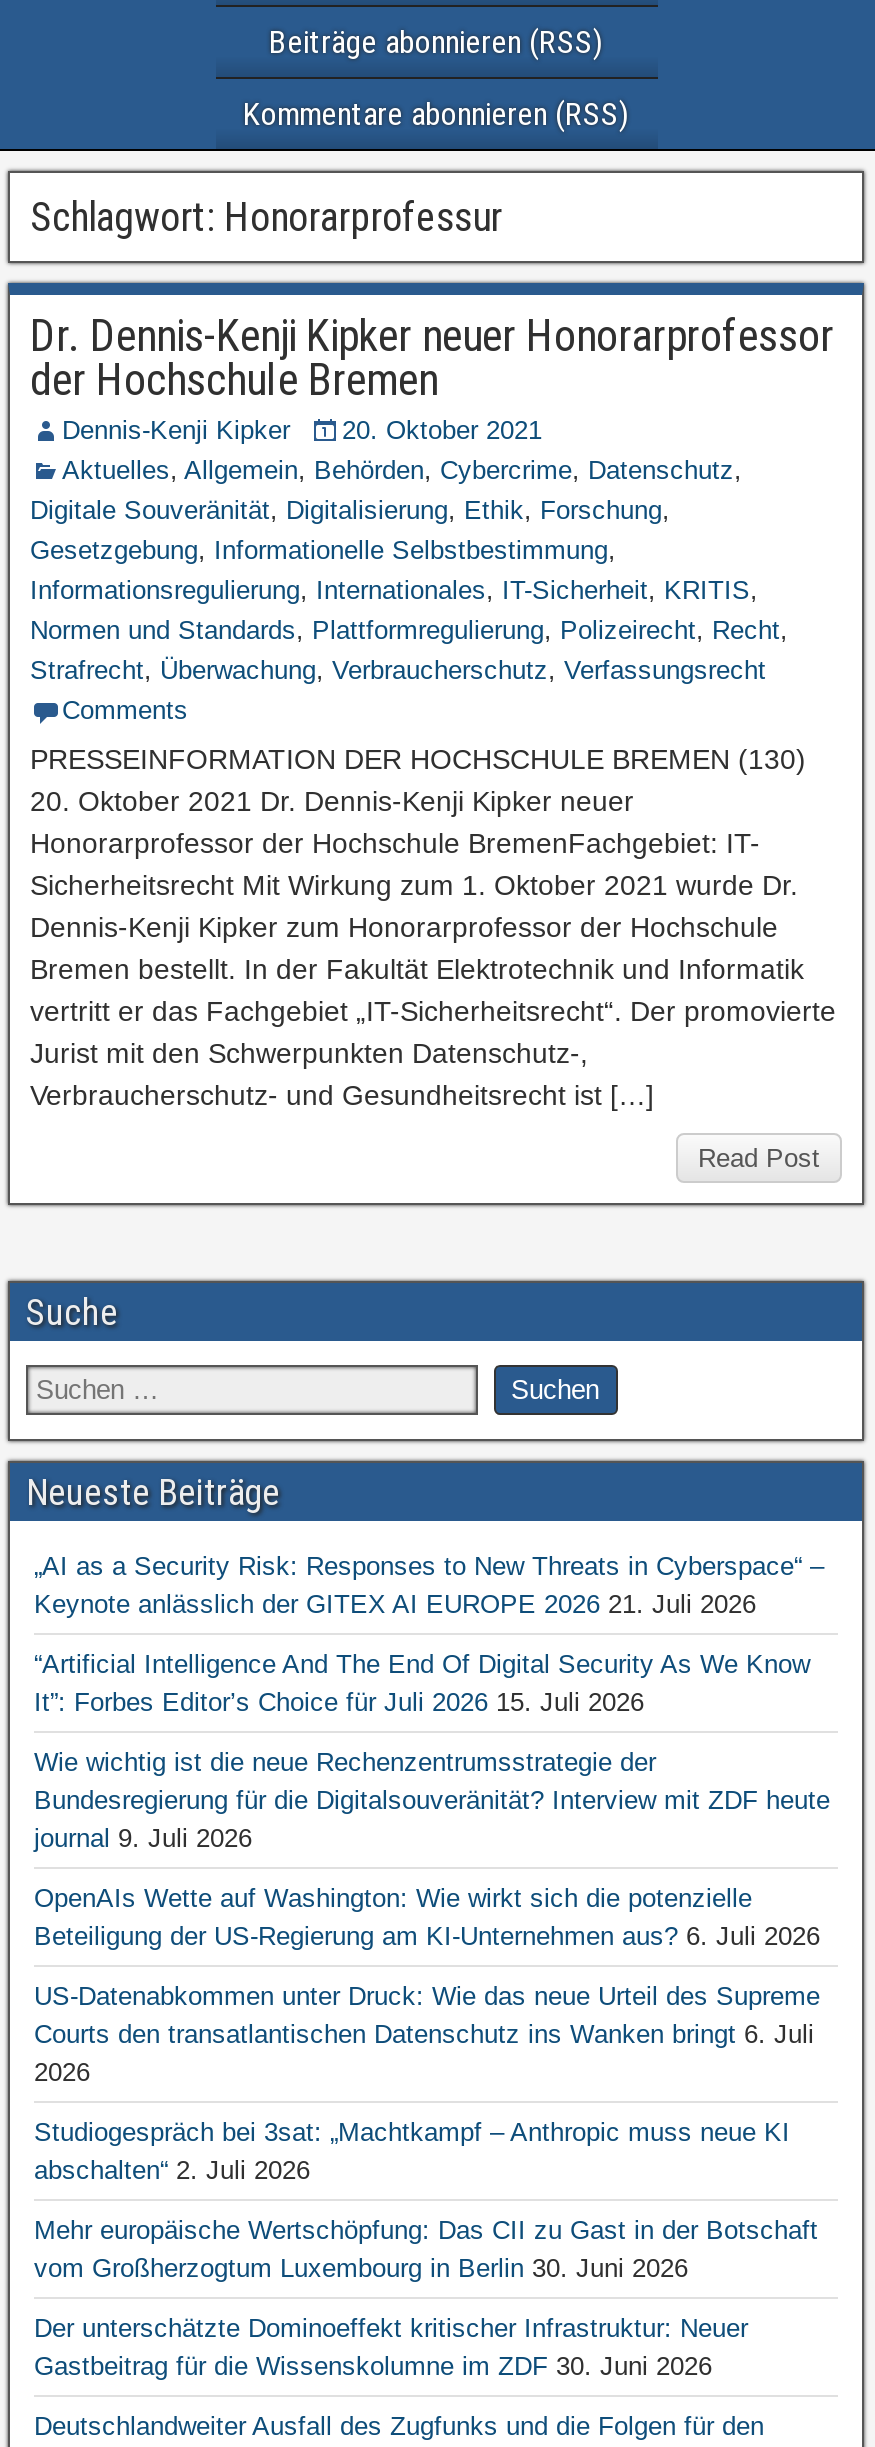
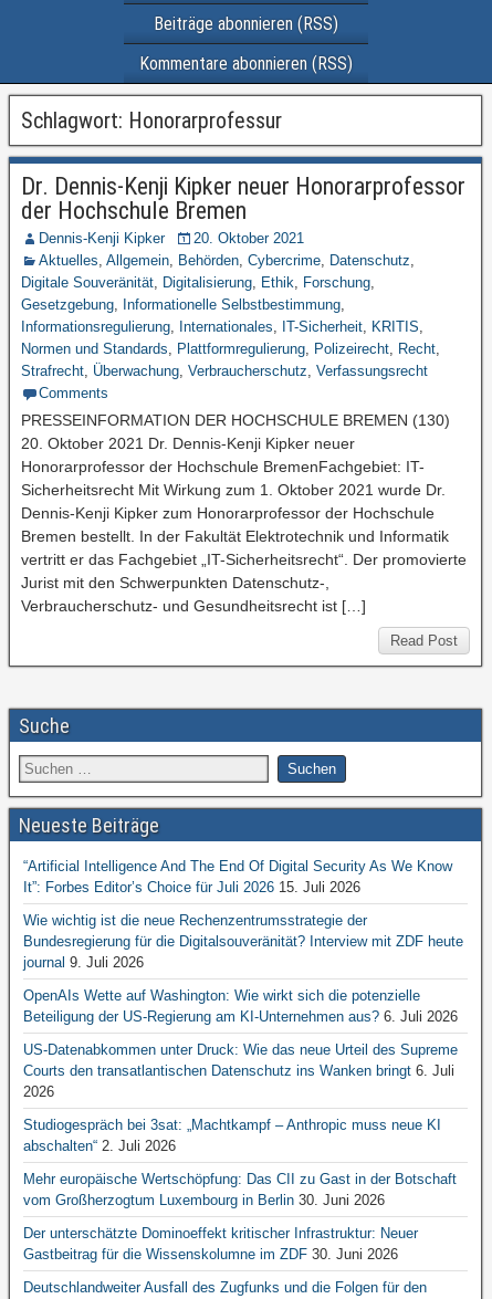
[34,1551,824,1619] „AI as a Security Risk: Responses to New Threats in Cyberspace“ – | Keynote anlässlich der GITEX AI EUROPE 2026 21. Juli 2026 -> none

